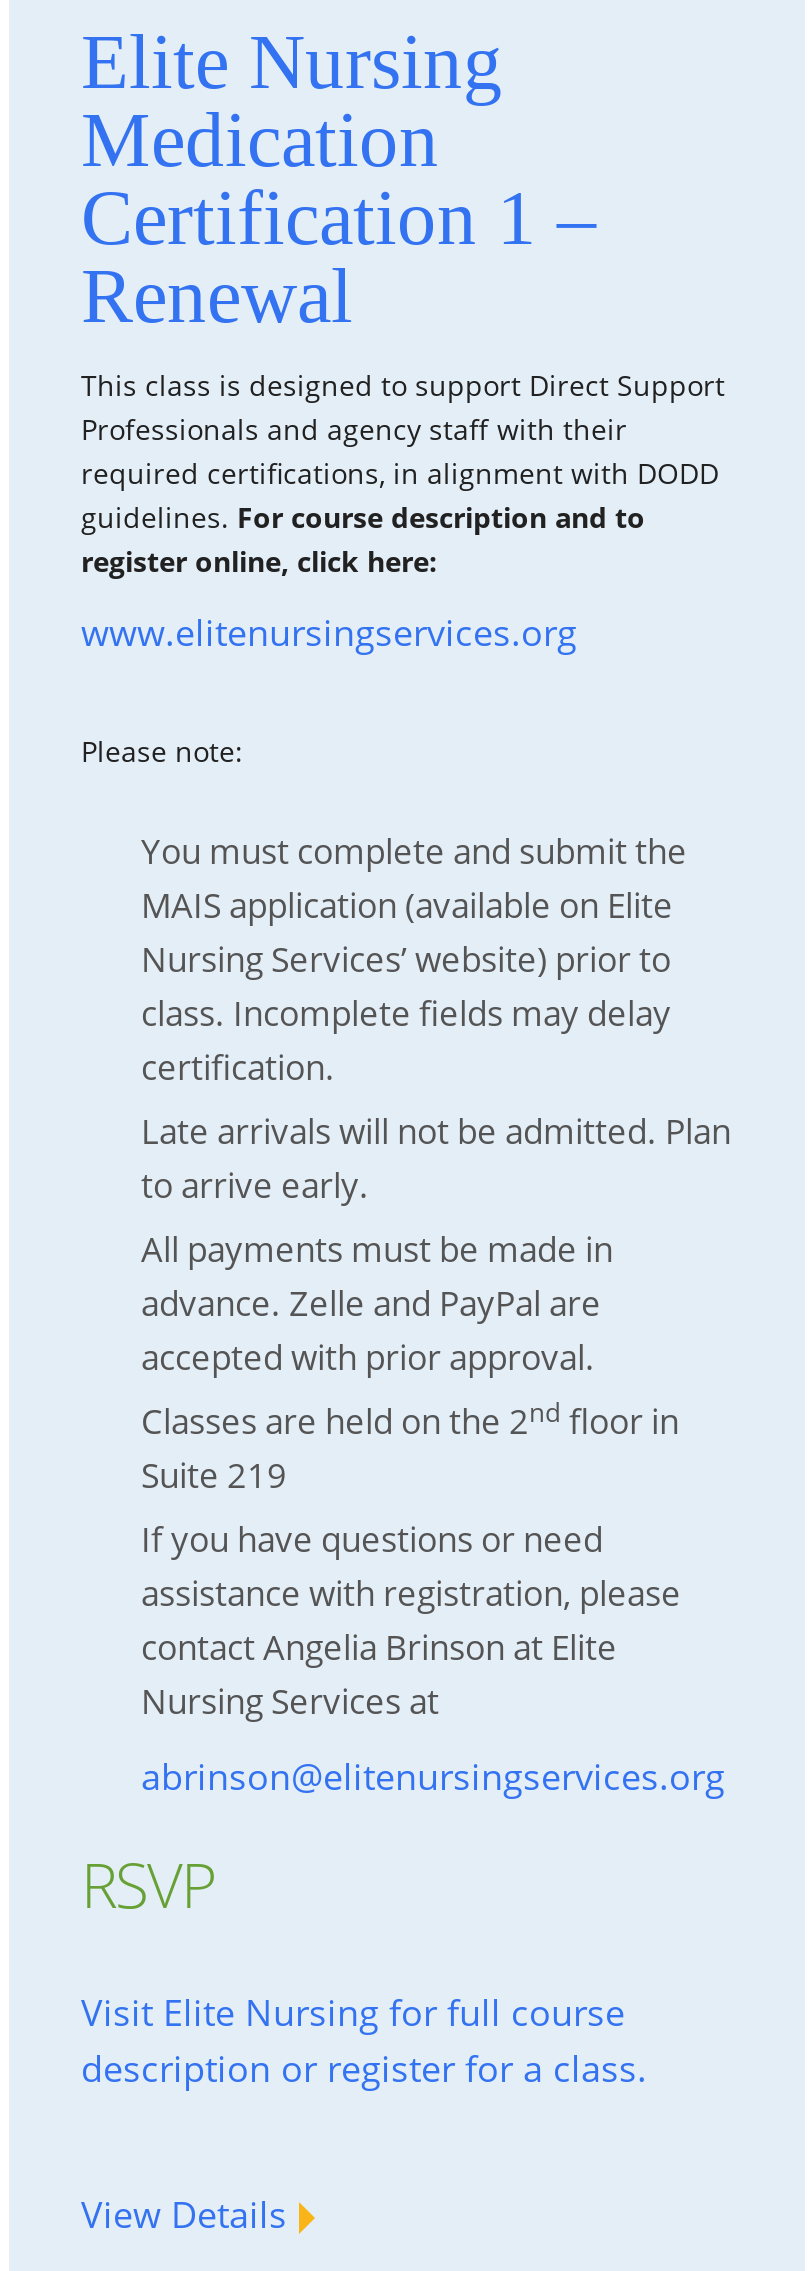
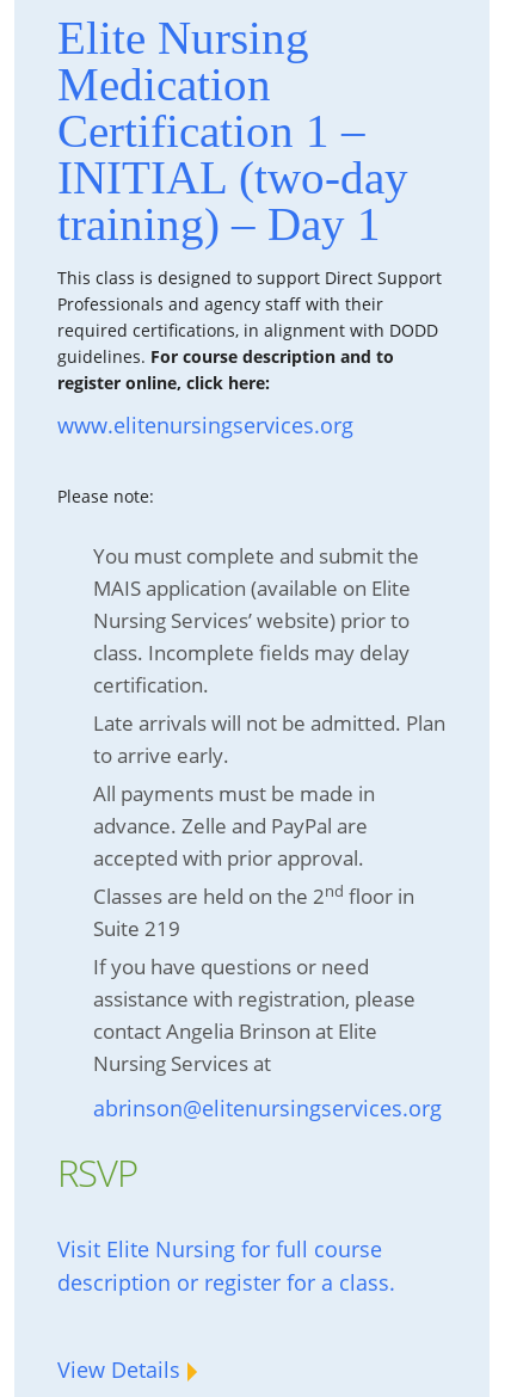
[81,252,353,338] Renewal -> [57,152,408,250] INITIAL (two-day | training) – Day 1

